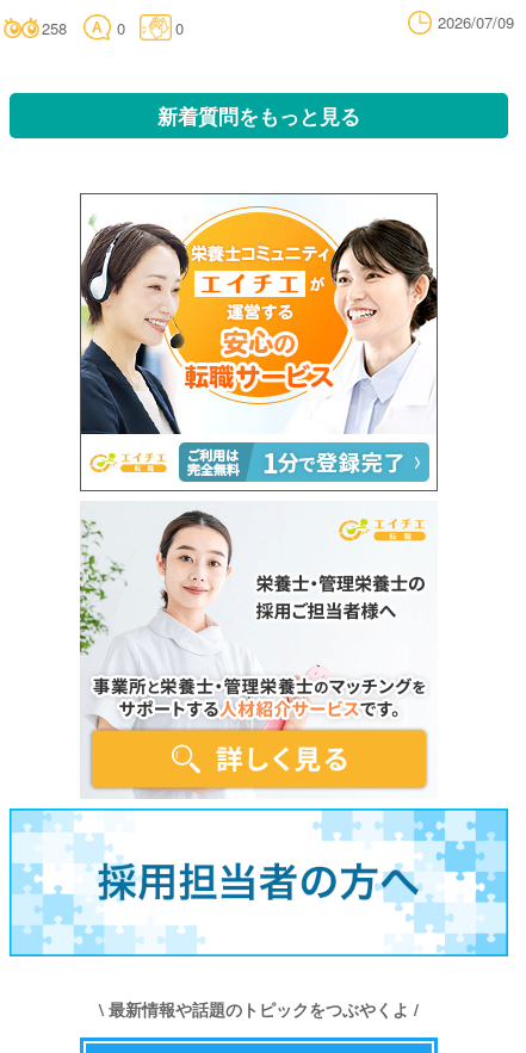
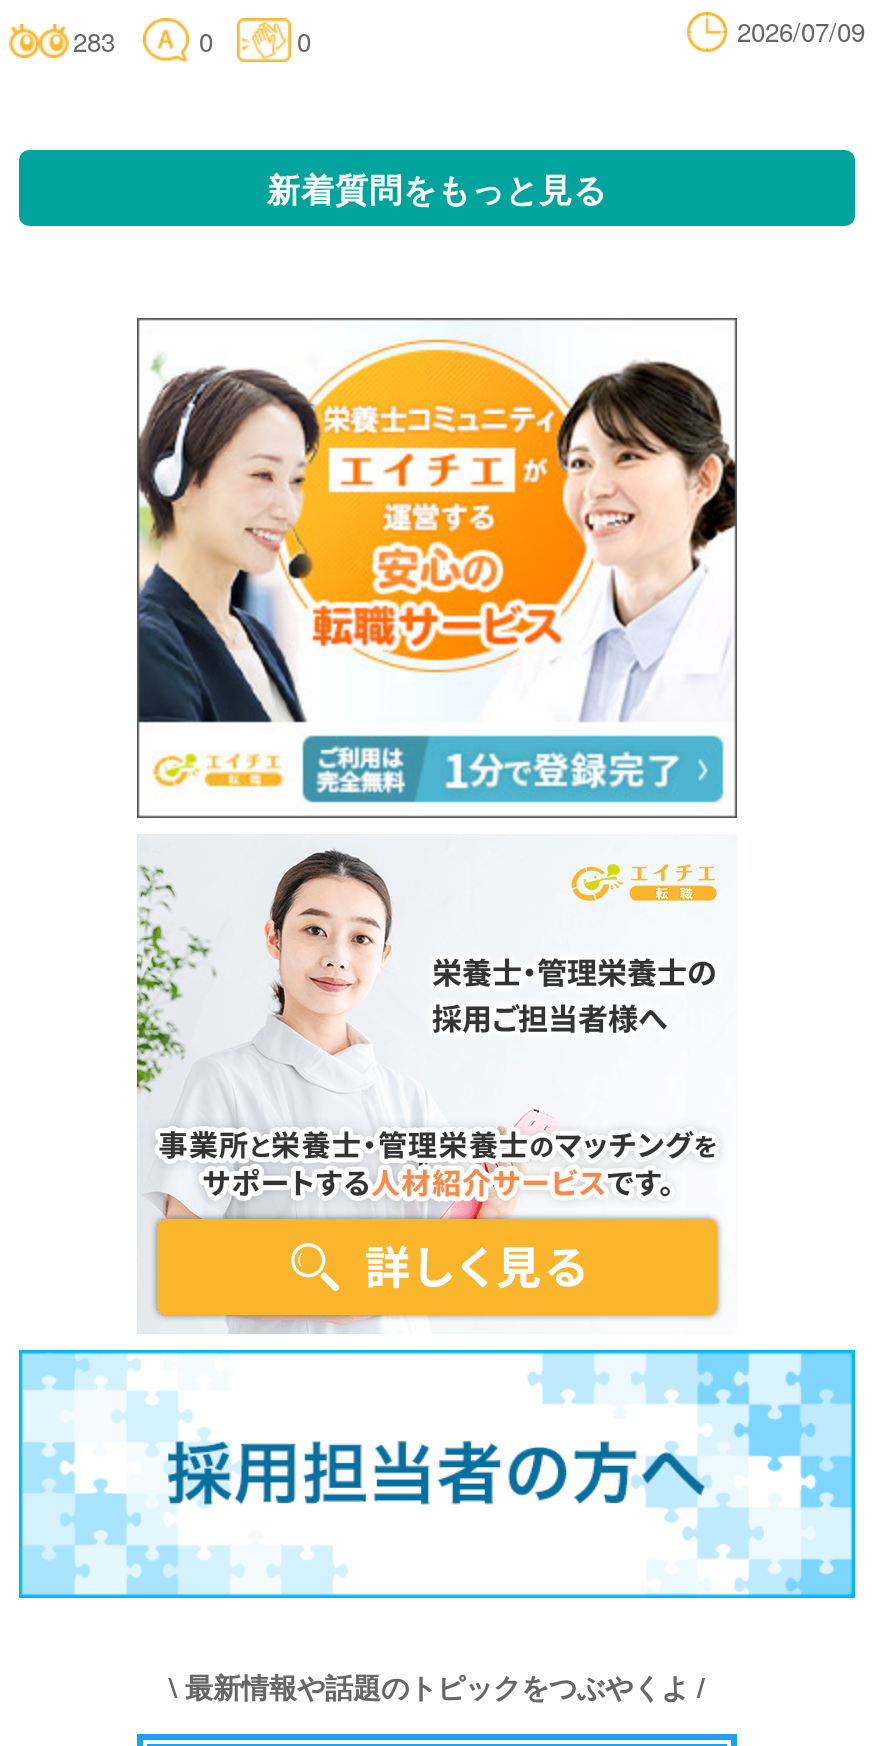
[42,17,67,39] 258 -> [73,22,115,60] 283

